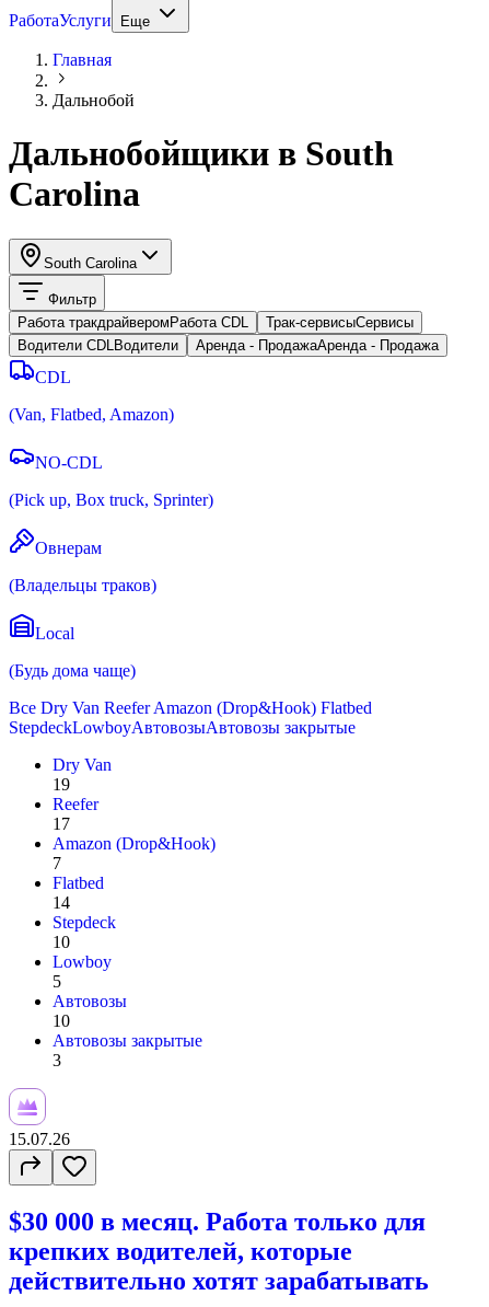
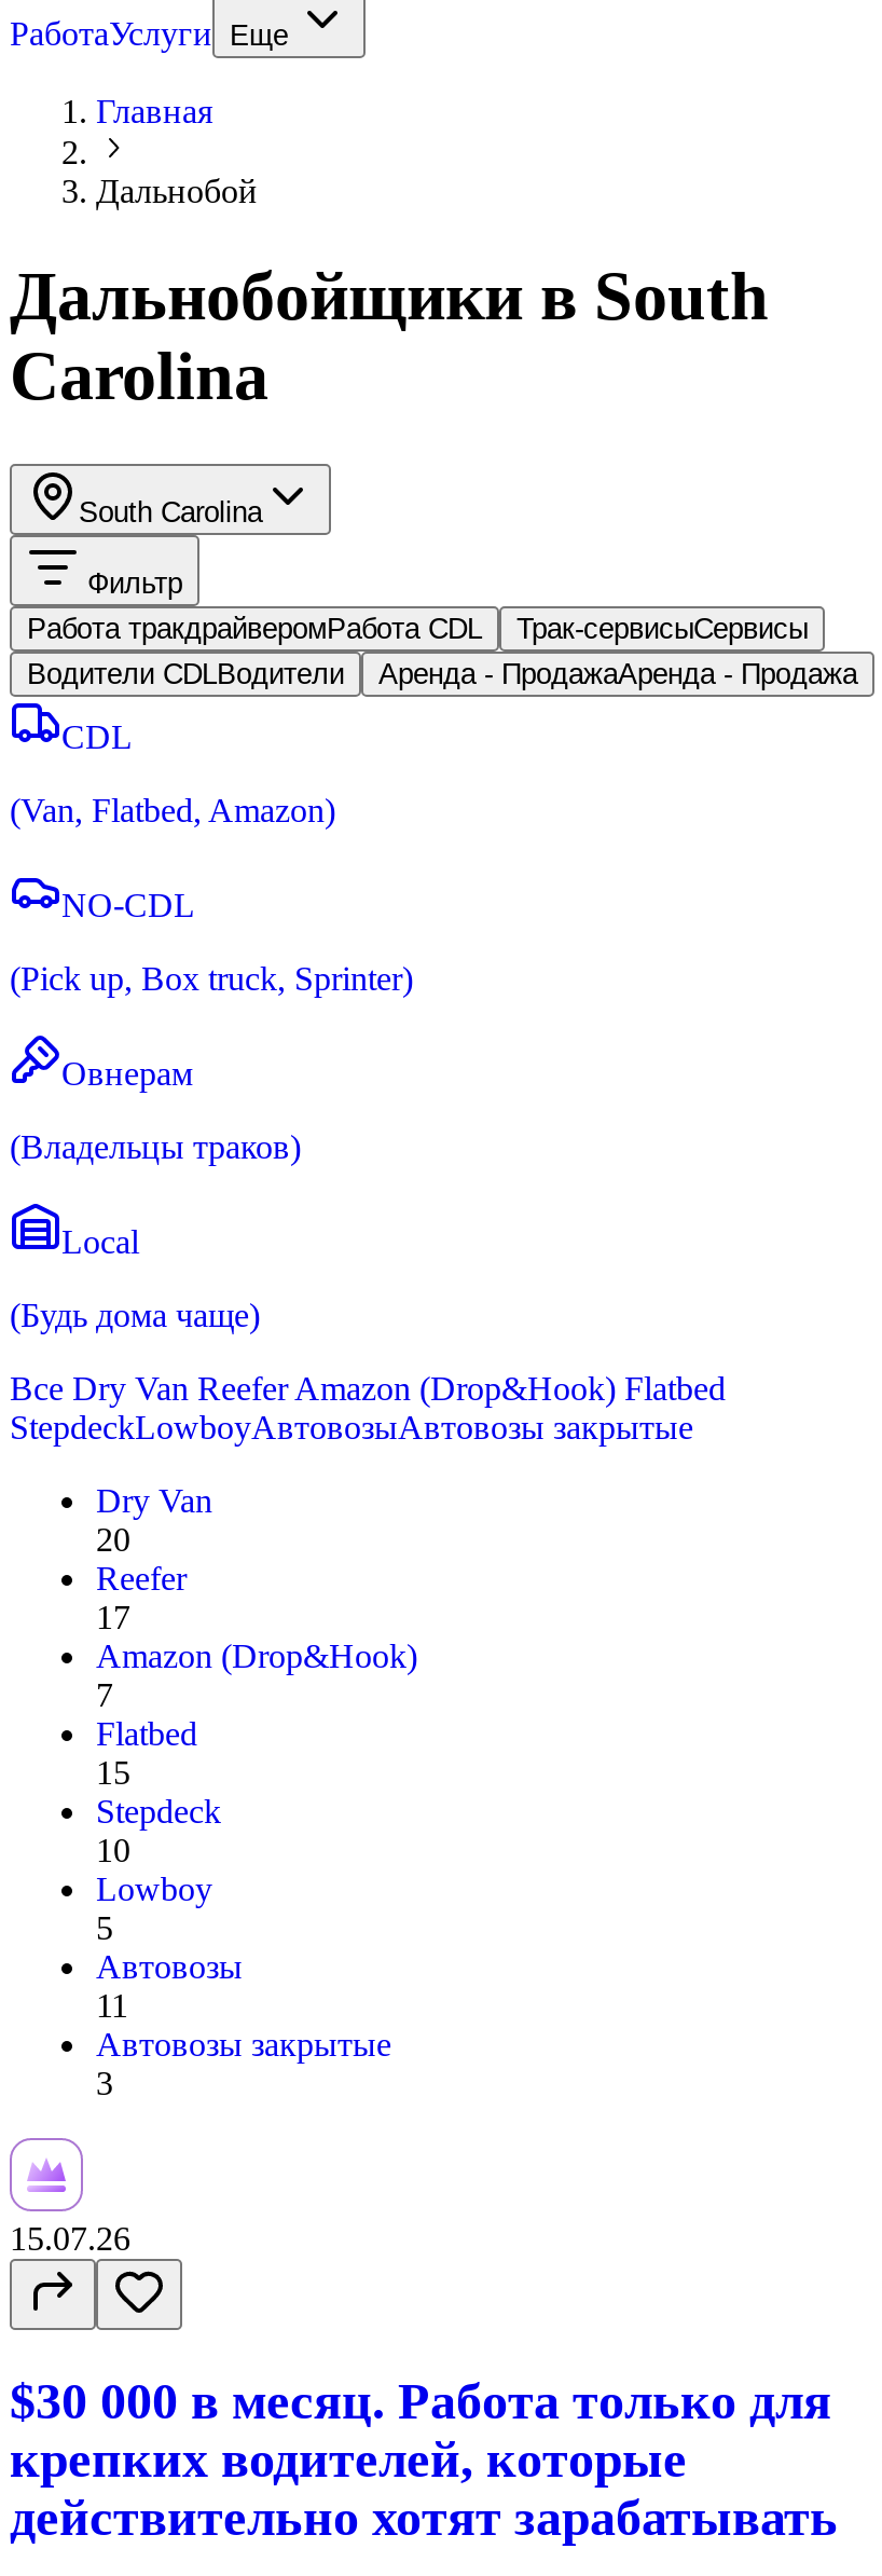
[53,775,70,794] 19 -> [96,1521,130,1557] 20
[53,893,70,912] 14 -> [96,1754,130,1790] 15
[53,1011,70,1030] 10 -> [96,1987,128,2023] 11

